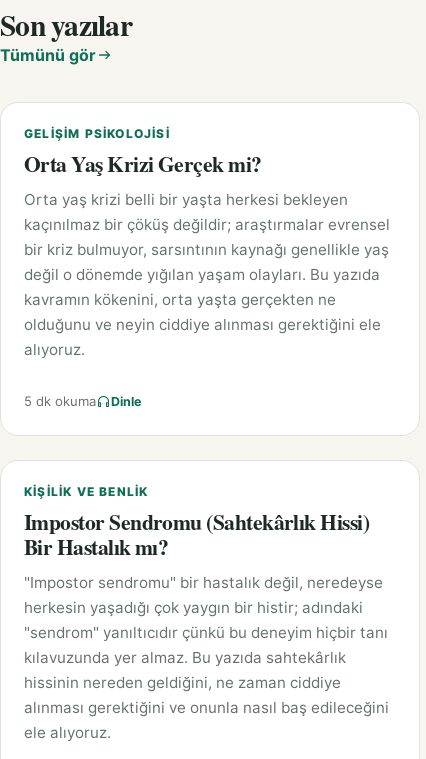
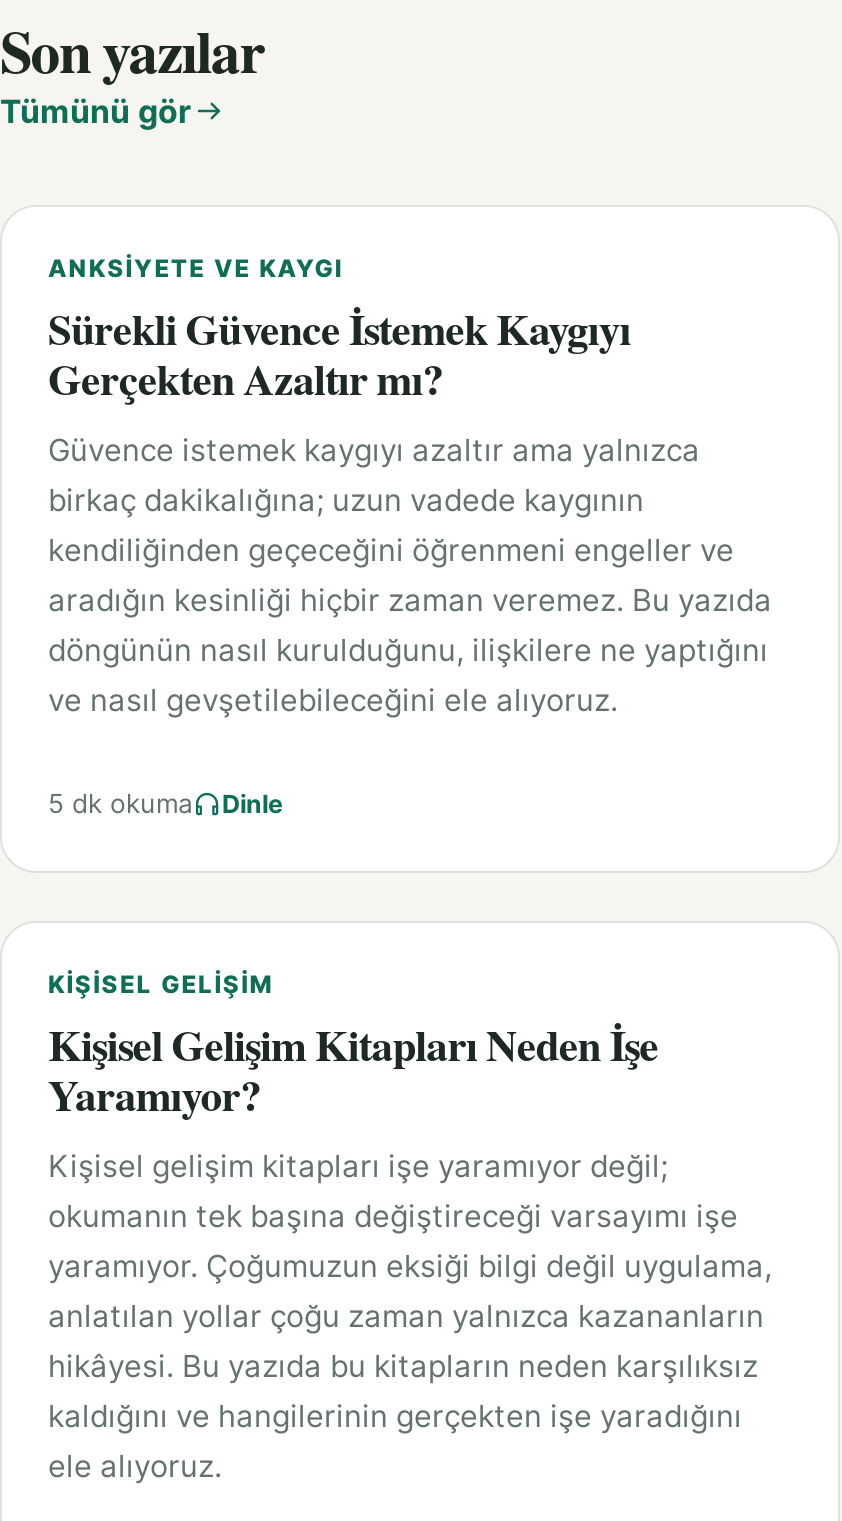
[24,126,390,359] GELIŞIM PSIKOLOJISI | Orta Yaş Krizi Gerçek mi? | Orta yaş krizi belli bir yaşta herkesi bekleyen | kaçınılmaz bir çöküş değildir; araştırmalar evrensel | bir kriz bulmuyor, sarsıntının kaynağı genellikle yaş | değil o dönemde yığılan yaşam olayları. Bu yazıda | kavramın kökenini, orta yaşta gerçekten ne | olduğunu ve neyin ciddiye alınması gerektiğini ele | alıyoruz. -> [48,253,772,719] ANKSIYETE VE KAYGI | Sürekli Güvence İstemek Kaygıyı | Gerçekten Azaltır mı? | Güvence istemek kaygıyı azaltır ama yalnızca | birkaç dakikalığına; uzun vadede kaygının | kendiliğinden geçeceğini öğrenmeni engeller ve | aradığın kesinliği hiçbir zaman veremez. Bu yazıda | döngünün nasıl kurulduğunu, ilişkilere ne yaptığını | ve nasıl gevşetilebileceğini ele alıyoruz.
[24,484,389,717] KIŞILIK VE BENLIK | Impostor Sendromu (Sahtekârlık Hissi) | Bir Hastalık mı? | "Impostor sendromu" bir hastalık değil, neredeyse | herkesin yaşadığı çok yaygın bir histir; adındaki | "sendrom" yanıltıcıdır çünkü bu deneyim hiçbir tanı | kılavuzunda yer almaz. Bu yazıda sahtekârlık | hissinin nereden geldiğini, ne zaman ciddiye | alınması gerektiğini ve onunla nasıl baş edileceğini -> [48,969,772,1435] KIŞISEL GELIŞIM | Kişisel Gelişim Kitapları Neden İşe | Yaramıyor? | Kişisel gelişim kitapları işe yaramıyor değil; | okumanın tek başına değiştireceği varsayımı işe | yaramıyor. Çoğumuzun eksiği bilgi değil uygulama, | anlatılan yollar çoğu zaman yalnızca kazananların | hikâyesi. Bu yazıda bu kitapların neden karşılıksız | kaldığını ve hangilerinin gerçekten işe yaradığını

